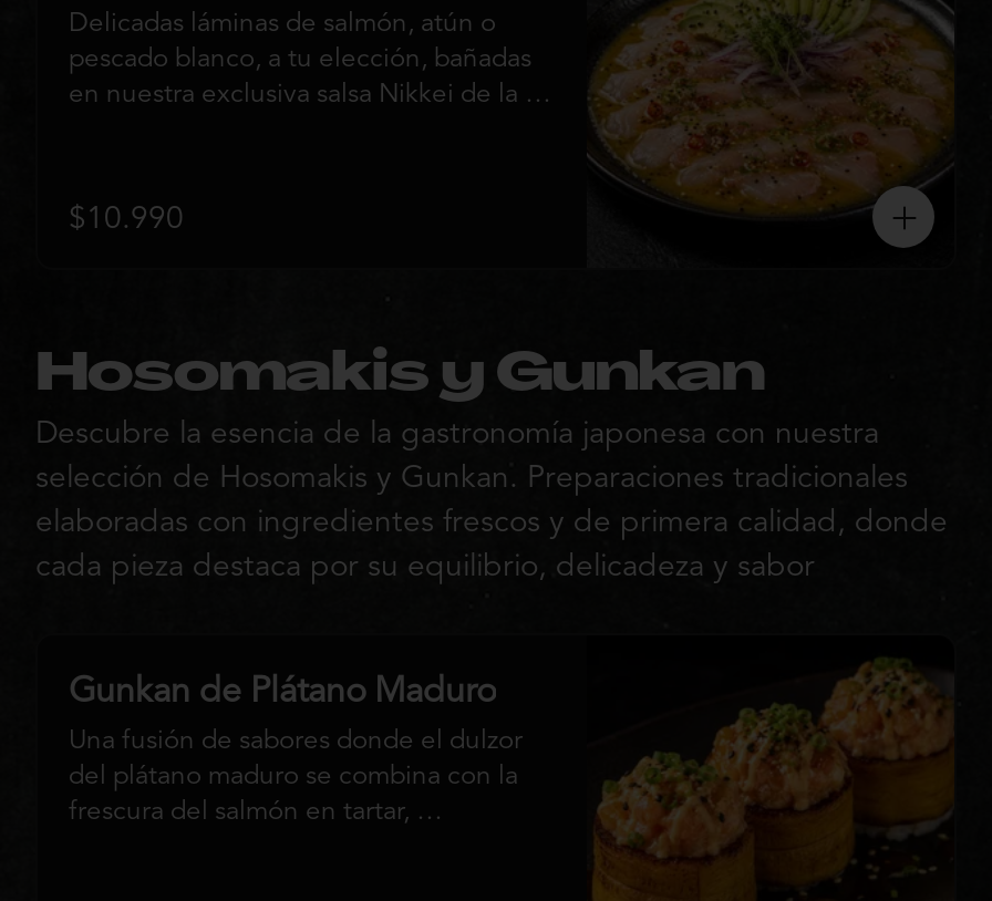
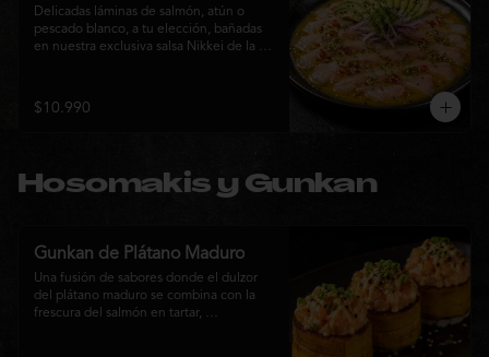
[35,418,948,582] Descubre la esencia de la gastronomía japonesa con nuestra | selección de Hosomakis y Gunkan. Preparaciones tradicionales | elaboradas con ingredientes frescos y de primera calidad, donde | cada pieza destaca por su equilibrio, delicadeza y sabor -> none

